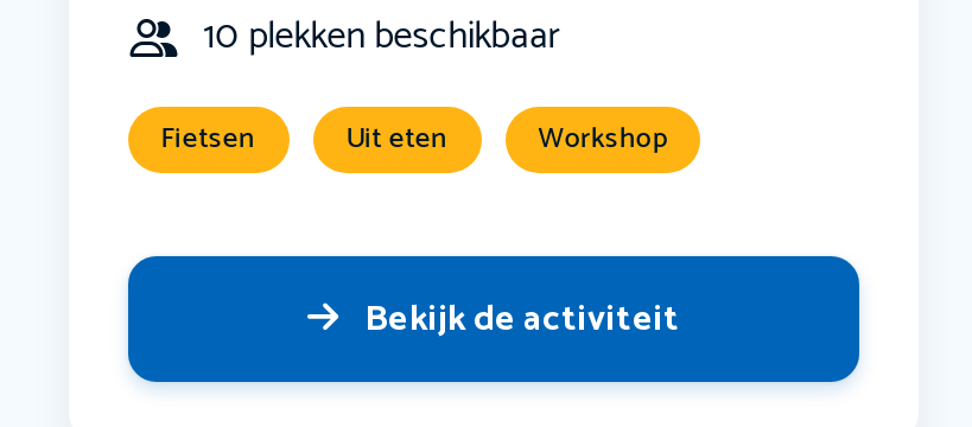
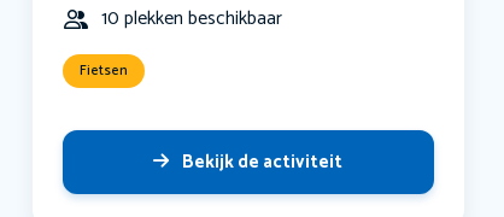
[346,117,667,162] Uit eten | Workshop -> none

